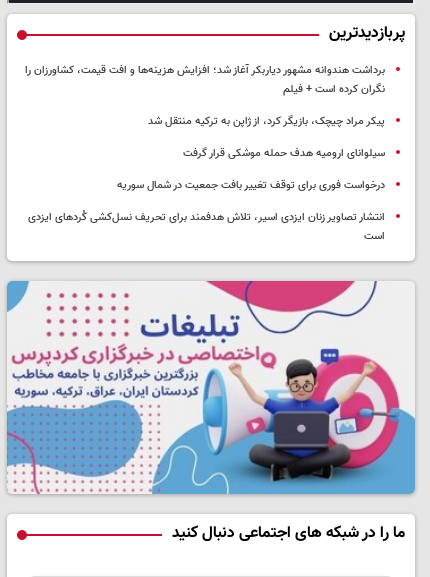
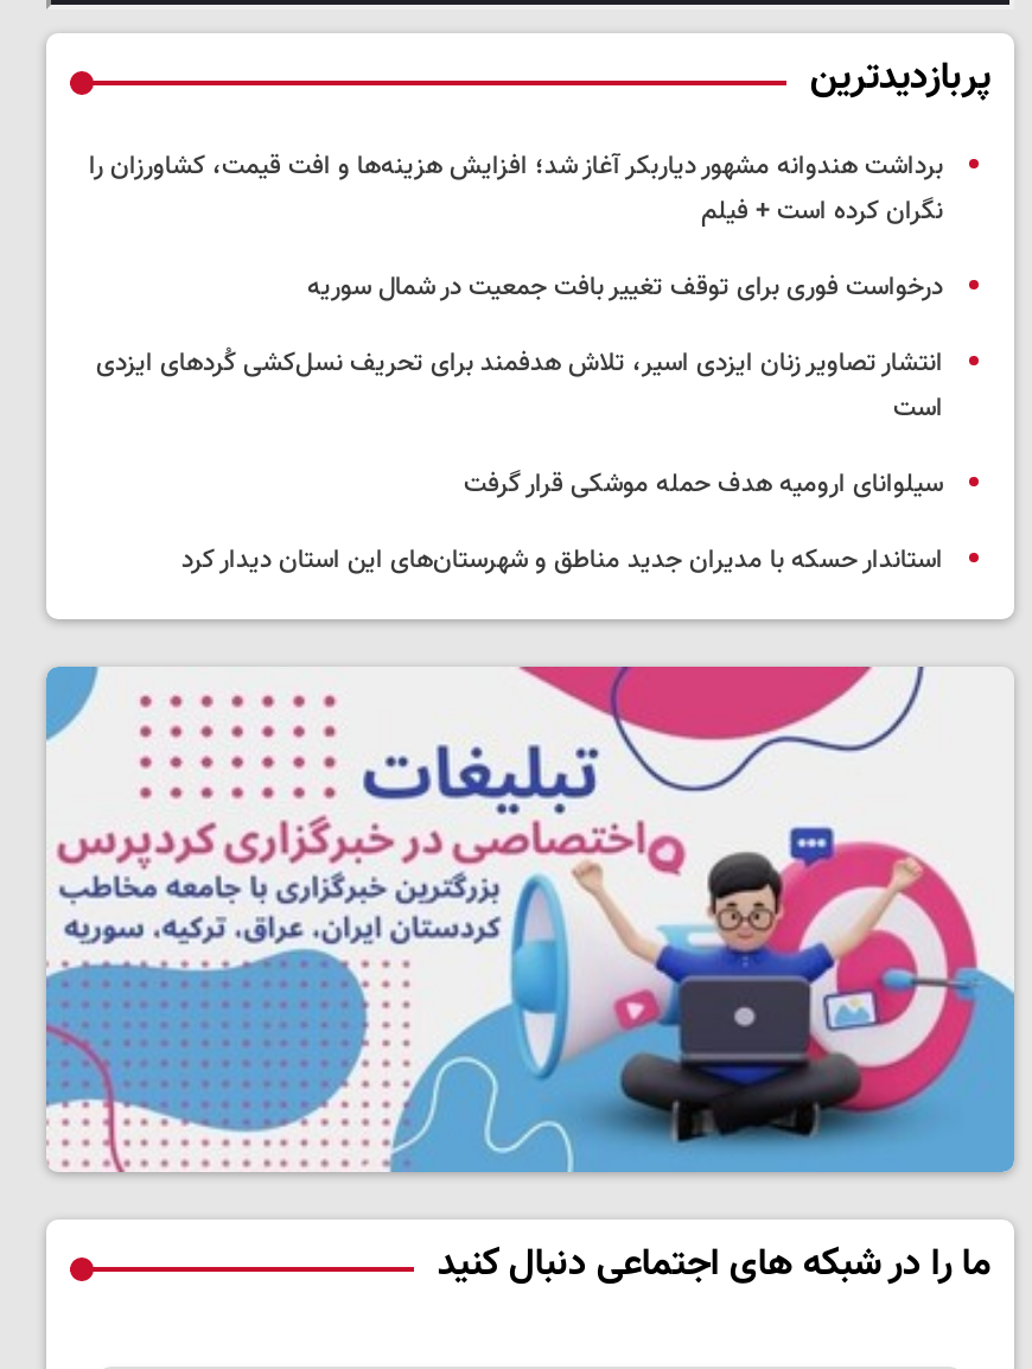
[148,113,385,130] پیکر مراد چیچک، بازیگر کرد، از ژاپن به ترکیه منتقل شد -> none
moved [183,145,385,162] -> [464,466,943,506]: سیلوانای ارومیه هدف حمله موشکی قرار گرفت
moved [28,177,385,245] -> [96,269,943,430]: درخواست فوری برای توقف تغییر بافت جمعیت در شمال سوریه | انتشار تصاویر زنان ایزدی اسیر، تلاش هدفمند برای تحریف نسل‌کشی کُردهای ایزدی‌ | است
none -> [181,541,943,582] استاندار حسکه با مدیران جدید مناطق و شهرستان‌های این استان دیدار کرد

